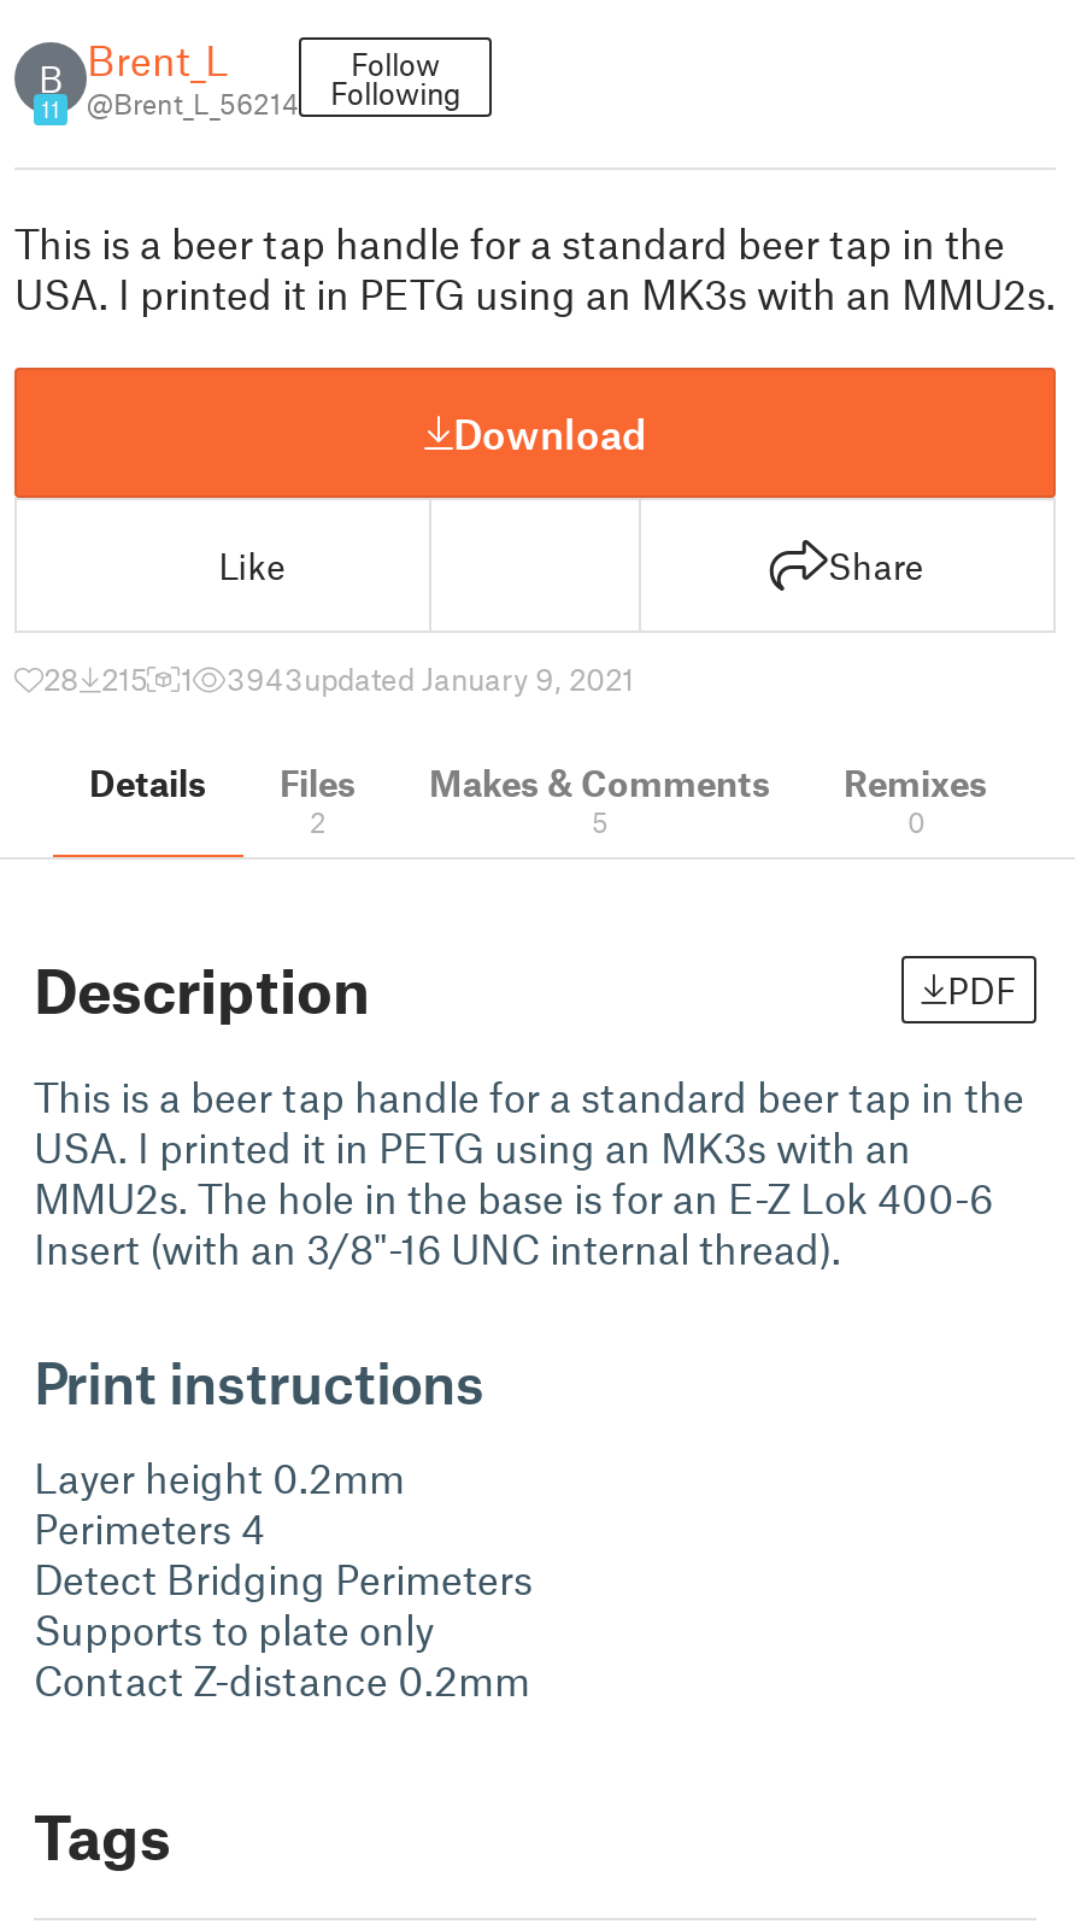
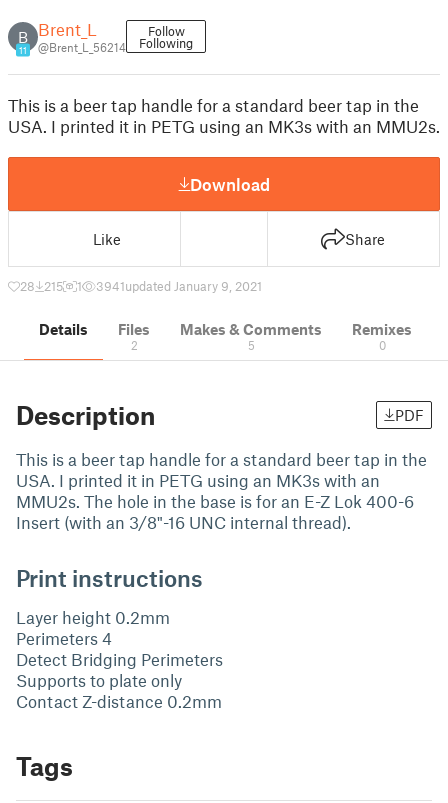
[227,659,634,698] 3943updated January 9, 2021 -> [96,278,262,294] 3941updated January 9, 2021

